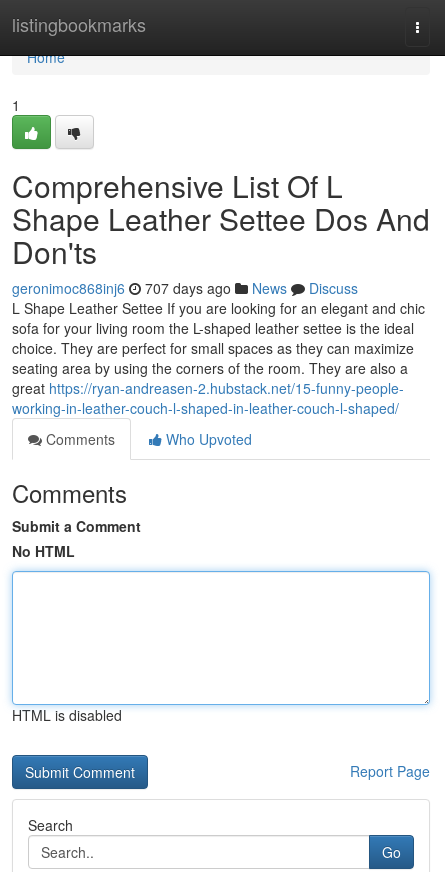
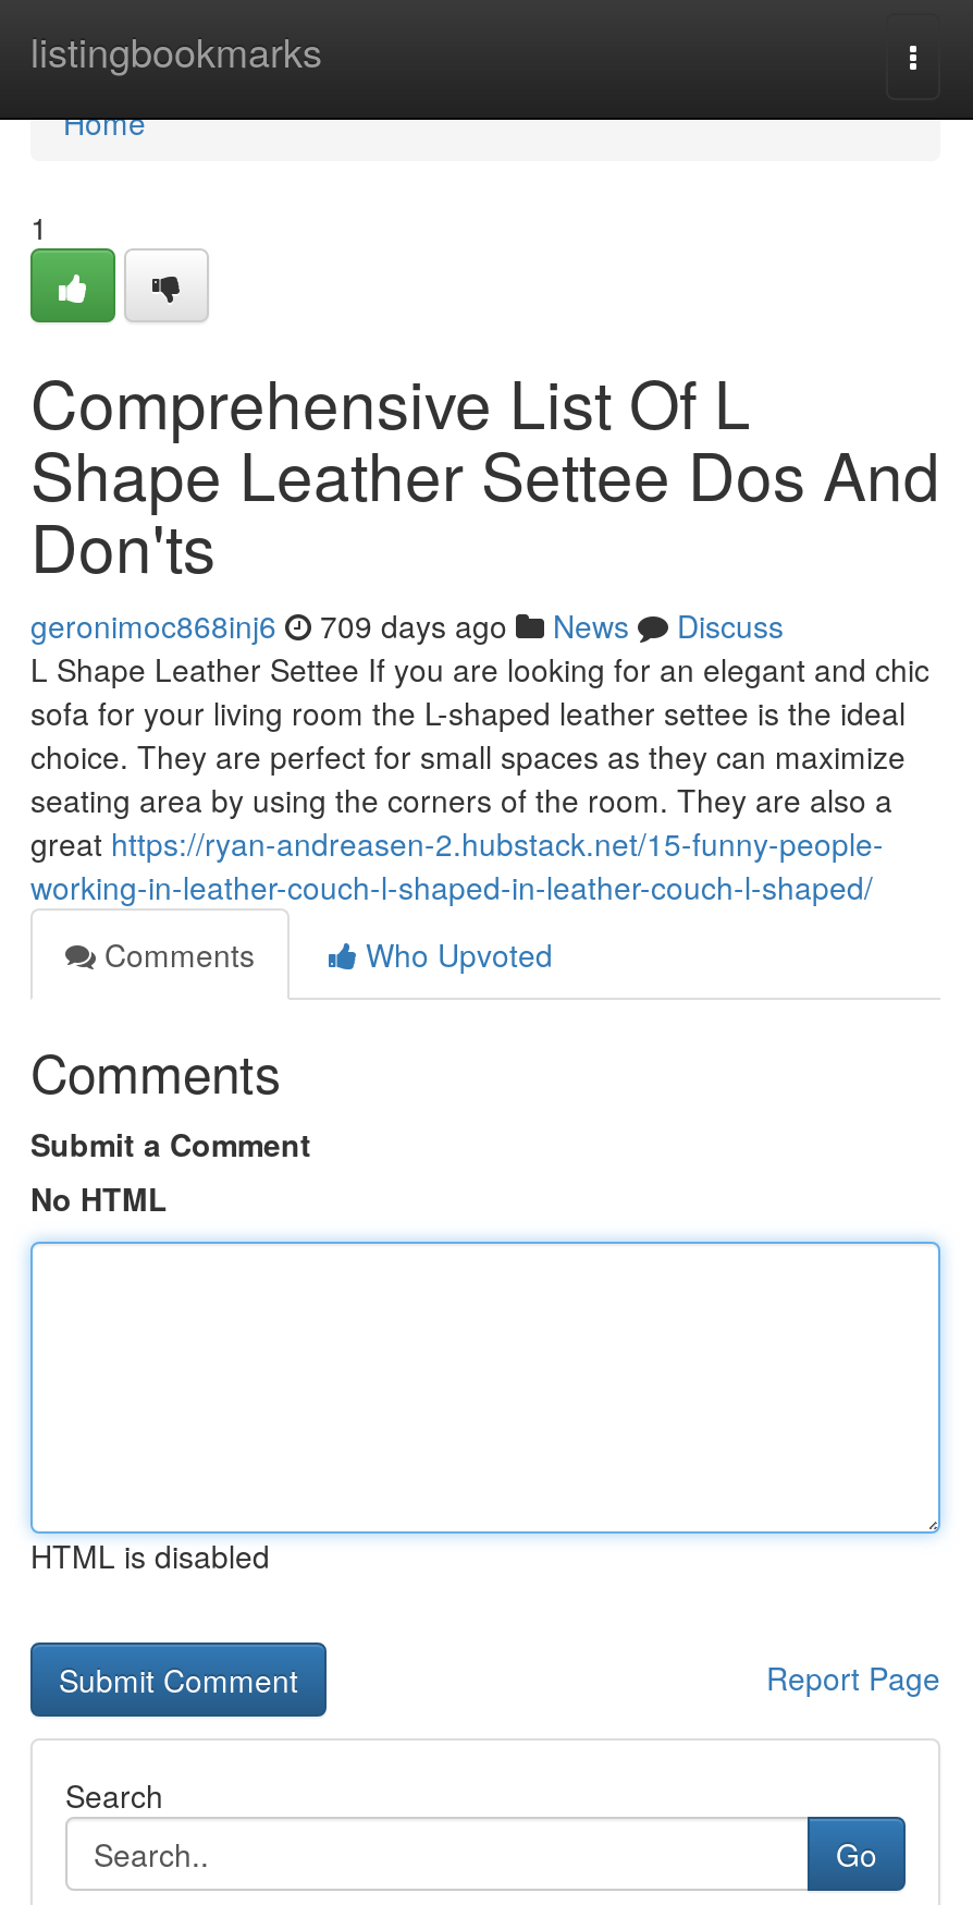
[12,278,358,298] geronimoc868inj6 707 days ago News Discuss -> [30,603,784,647] geronimoc868inj6 709 days ago News Discuss

